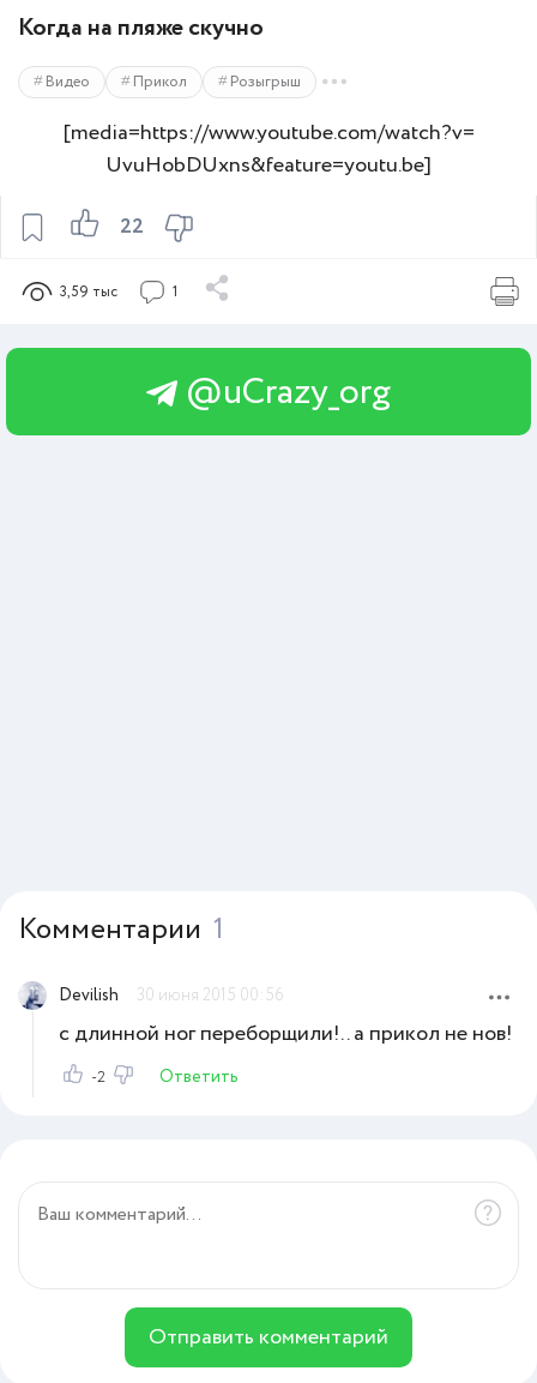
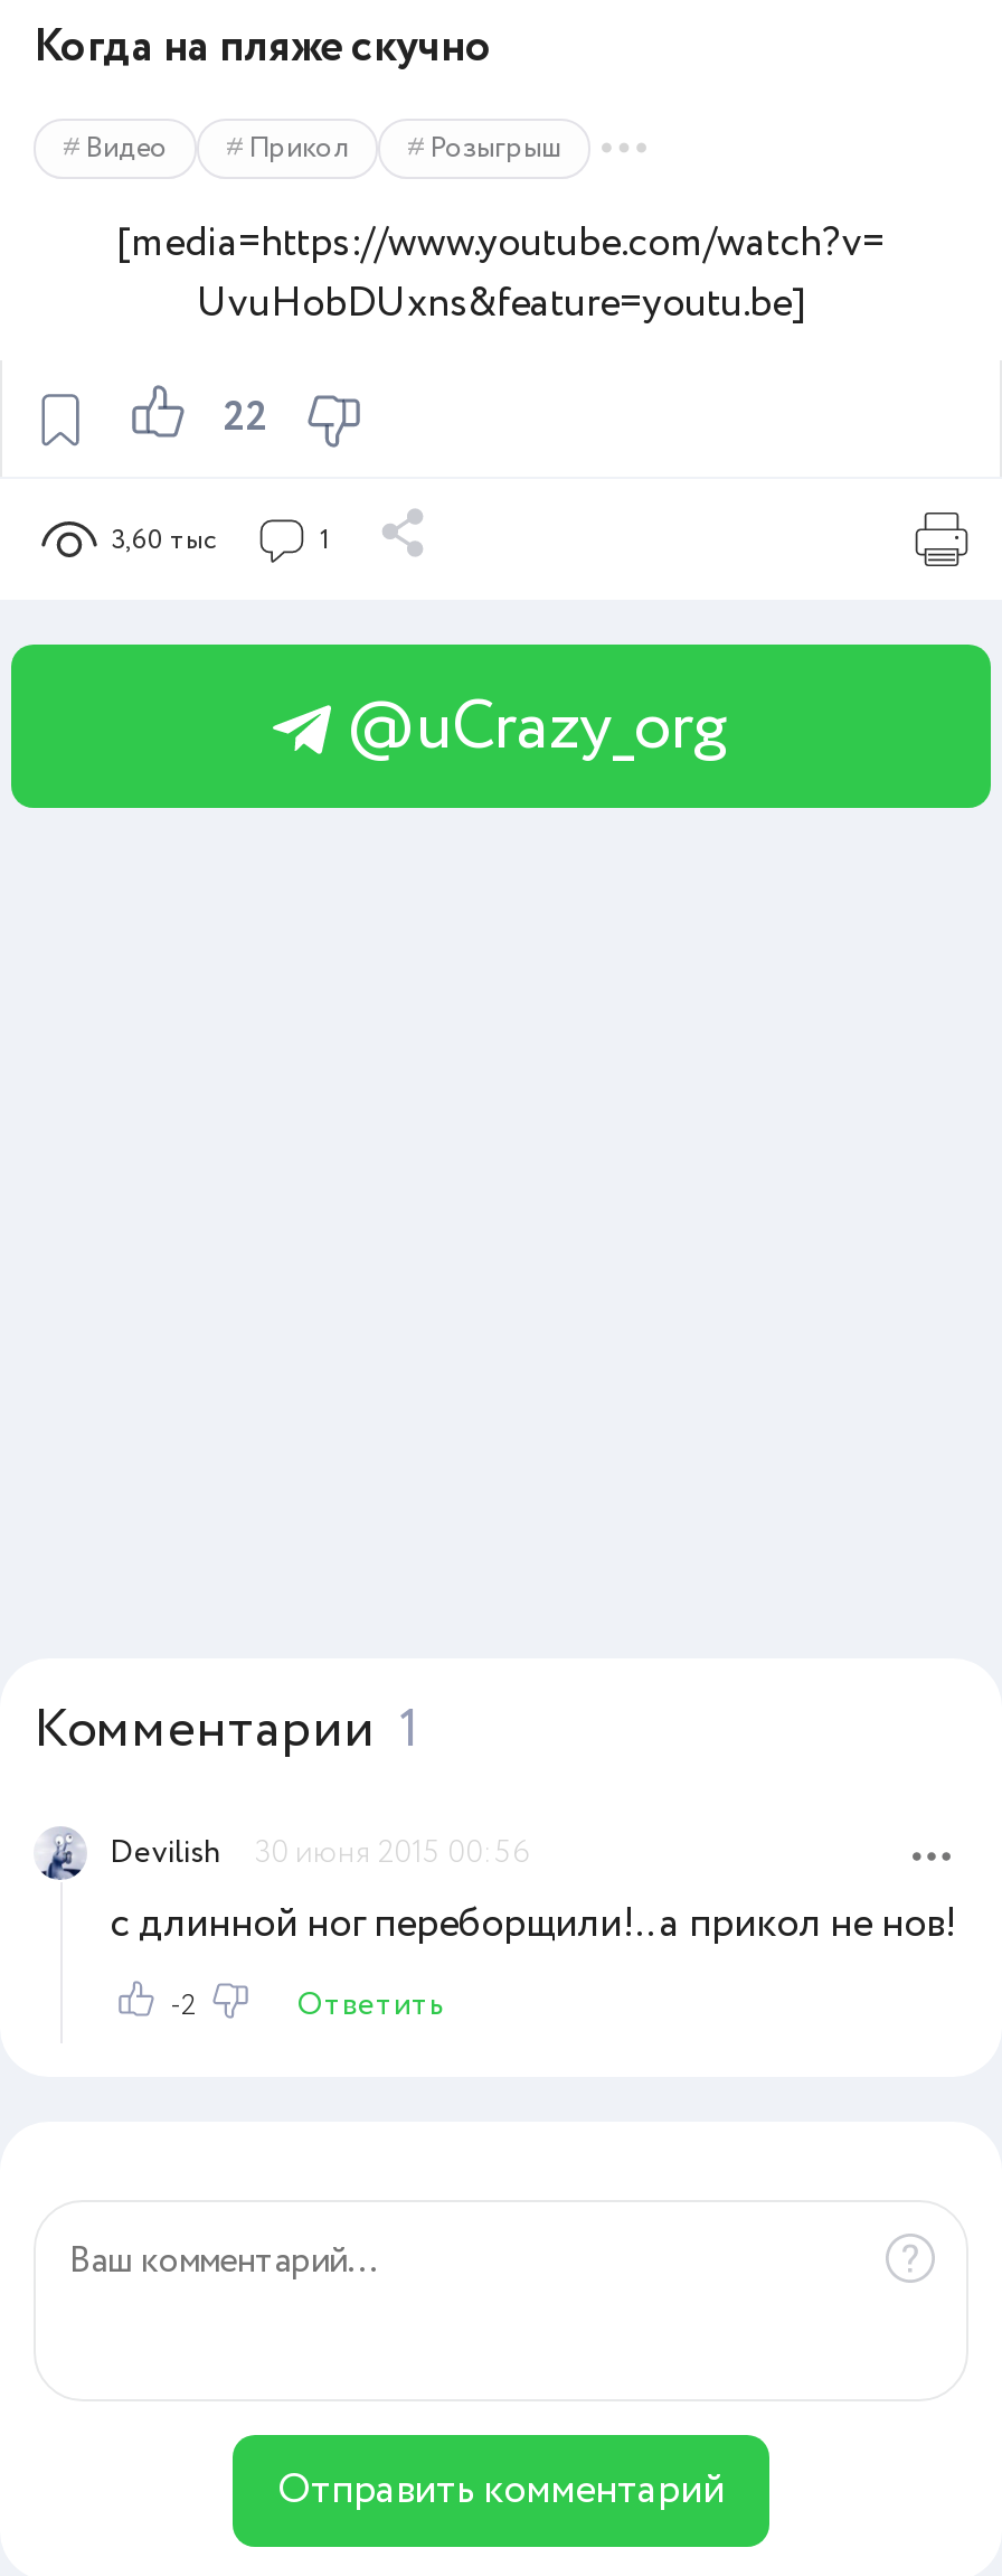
[60,282,117,302] 3,59 тыс -> [112,521,217,559] 3,60 тыс

